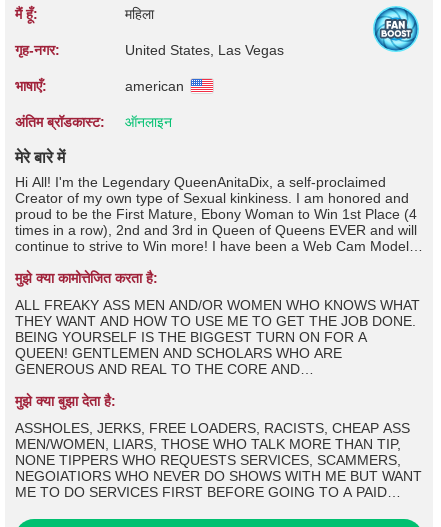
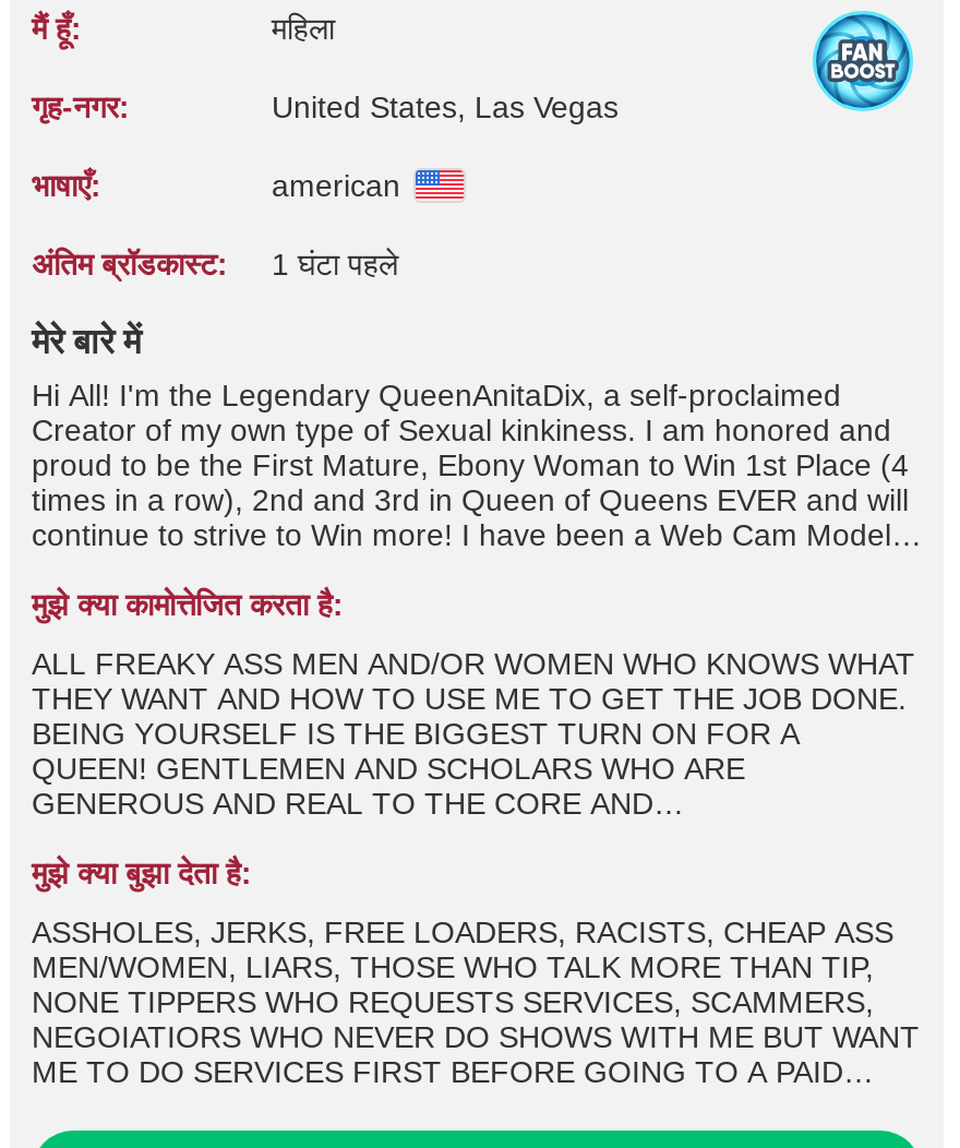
[125,114,172,130] ऑनलाइन -> [272,247,398,282] 1 घंटा पहले

